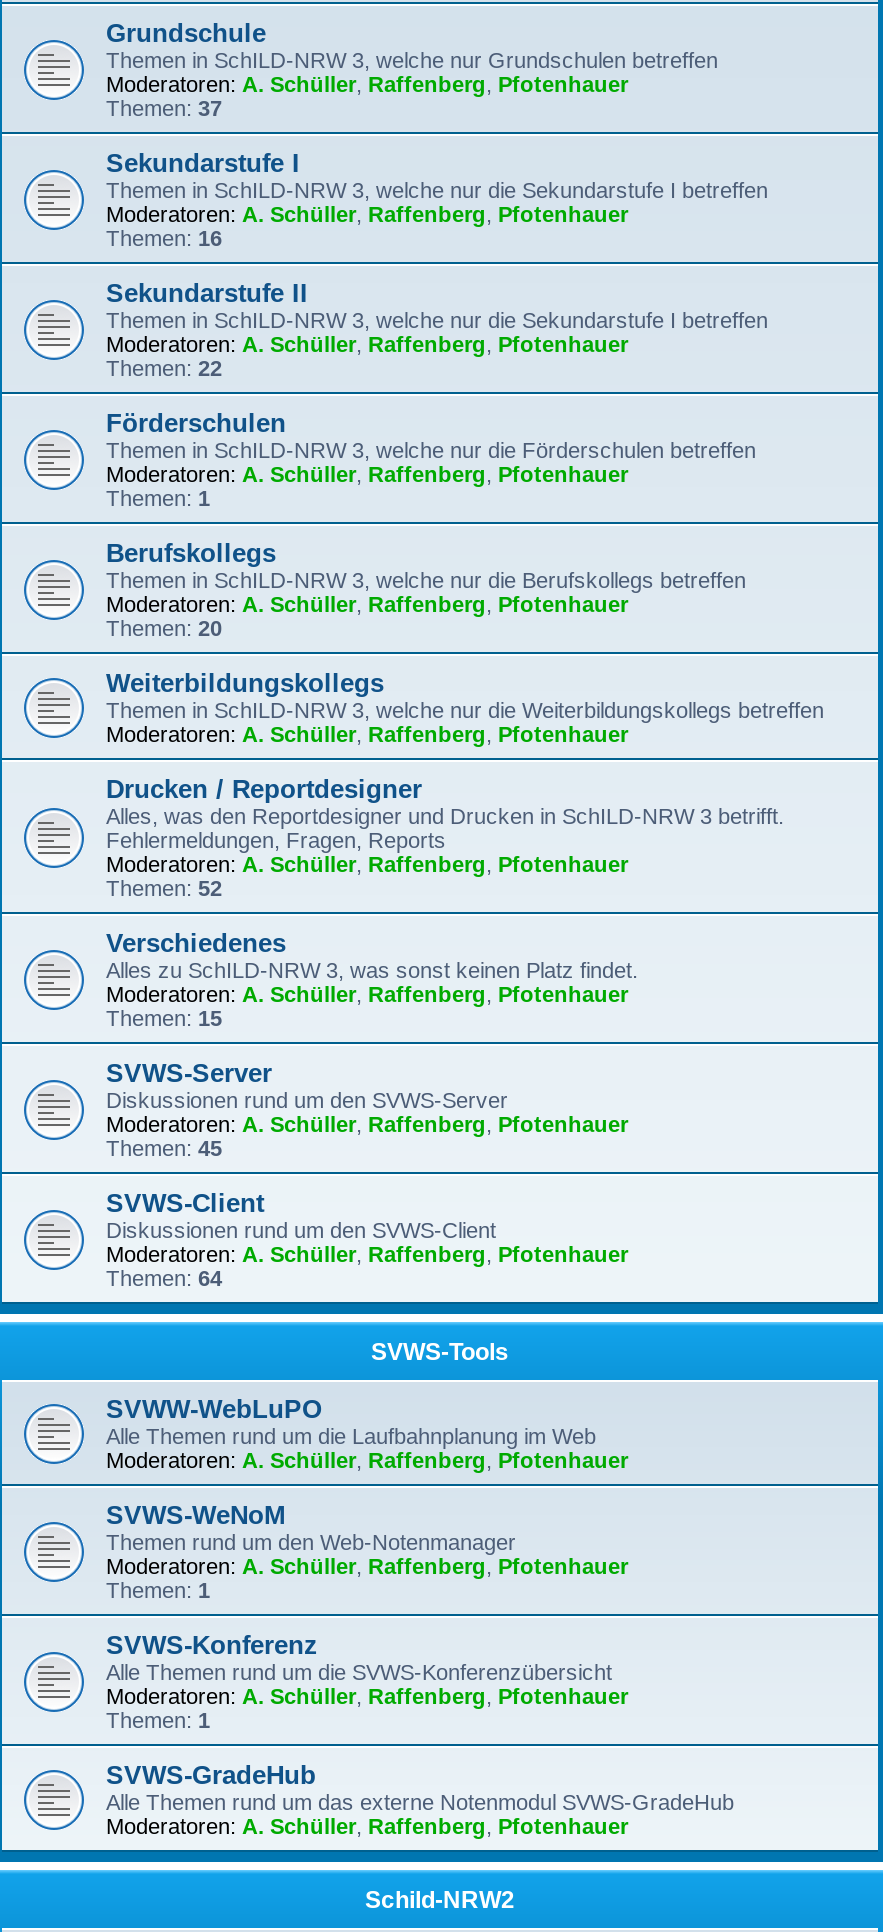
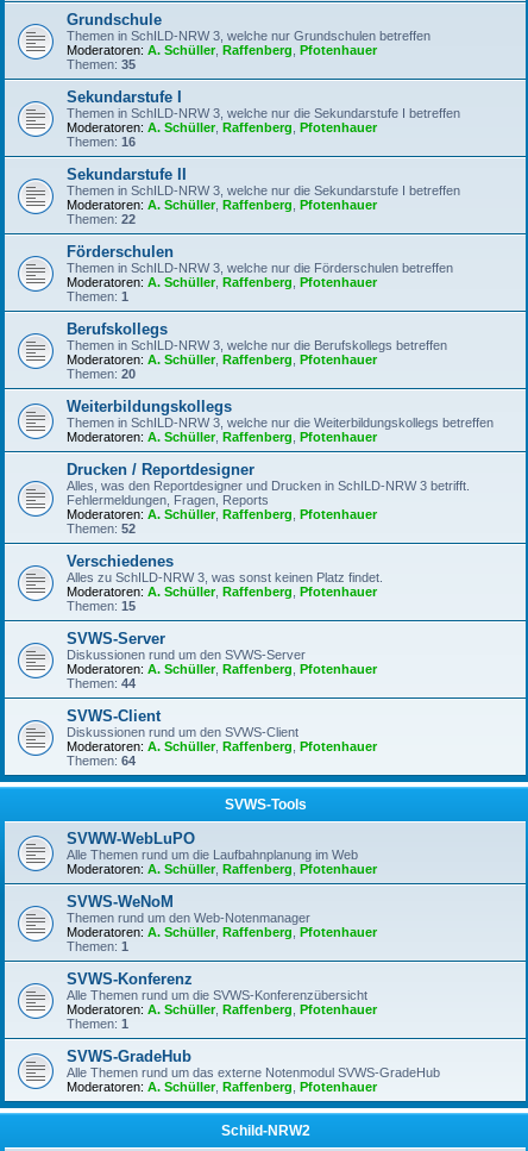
[106,96,222,120] Themen: 37 -> [67,57,136,71] Themen: 35
[106,1136,222,1160] Themen: 45 -> [67,676,136,690] Themen: 44

